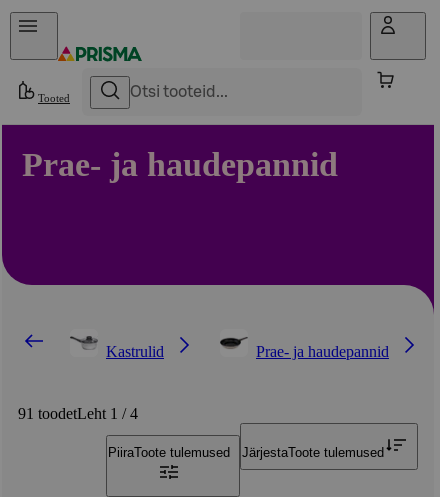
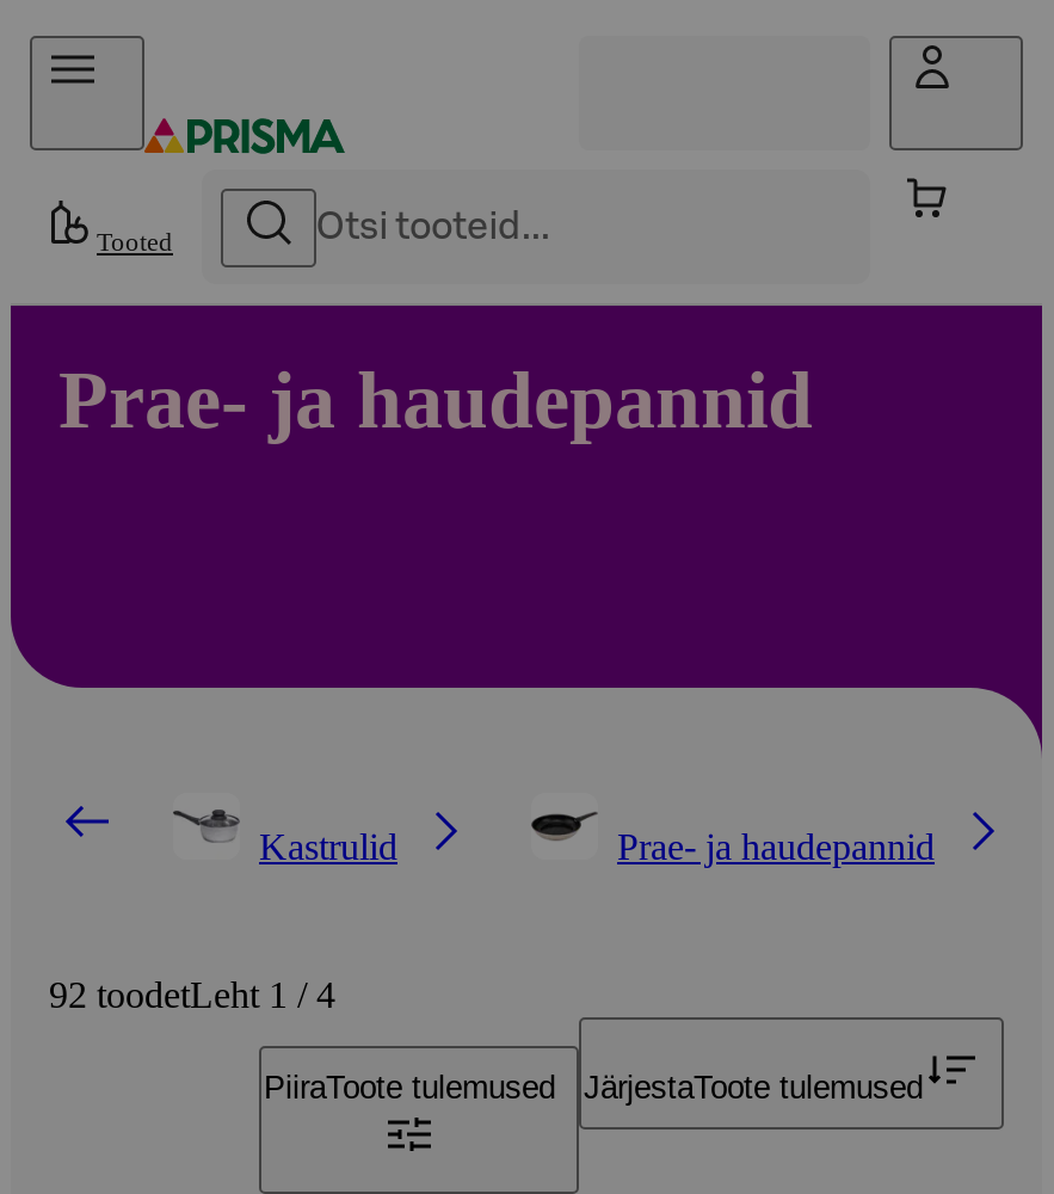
[18,405,138,422] 91 toodetLeht 1 / 4 -> [49,974,335,1015] 92 toodetLeht 1 / 4

